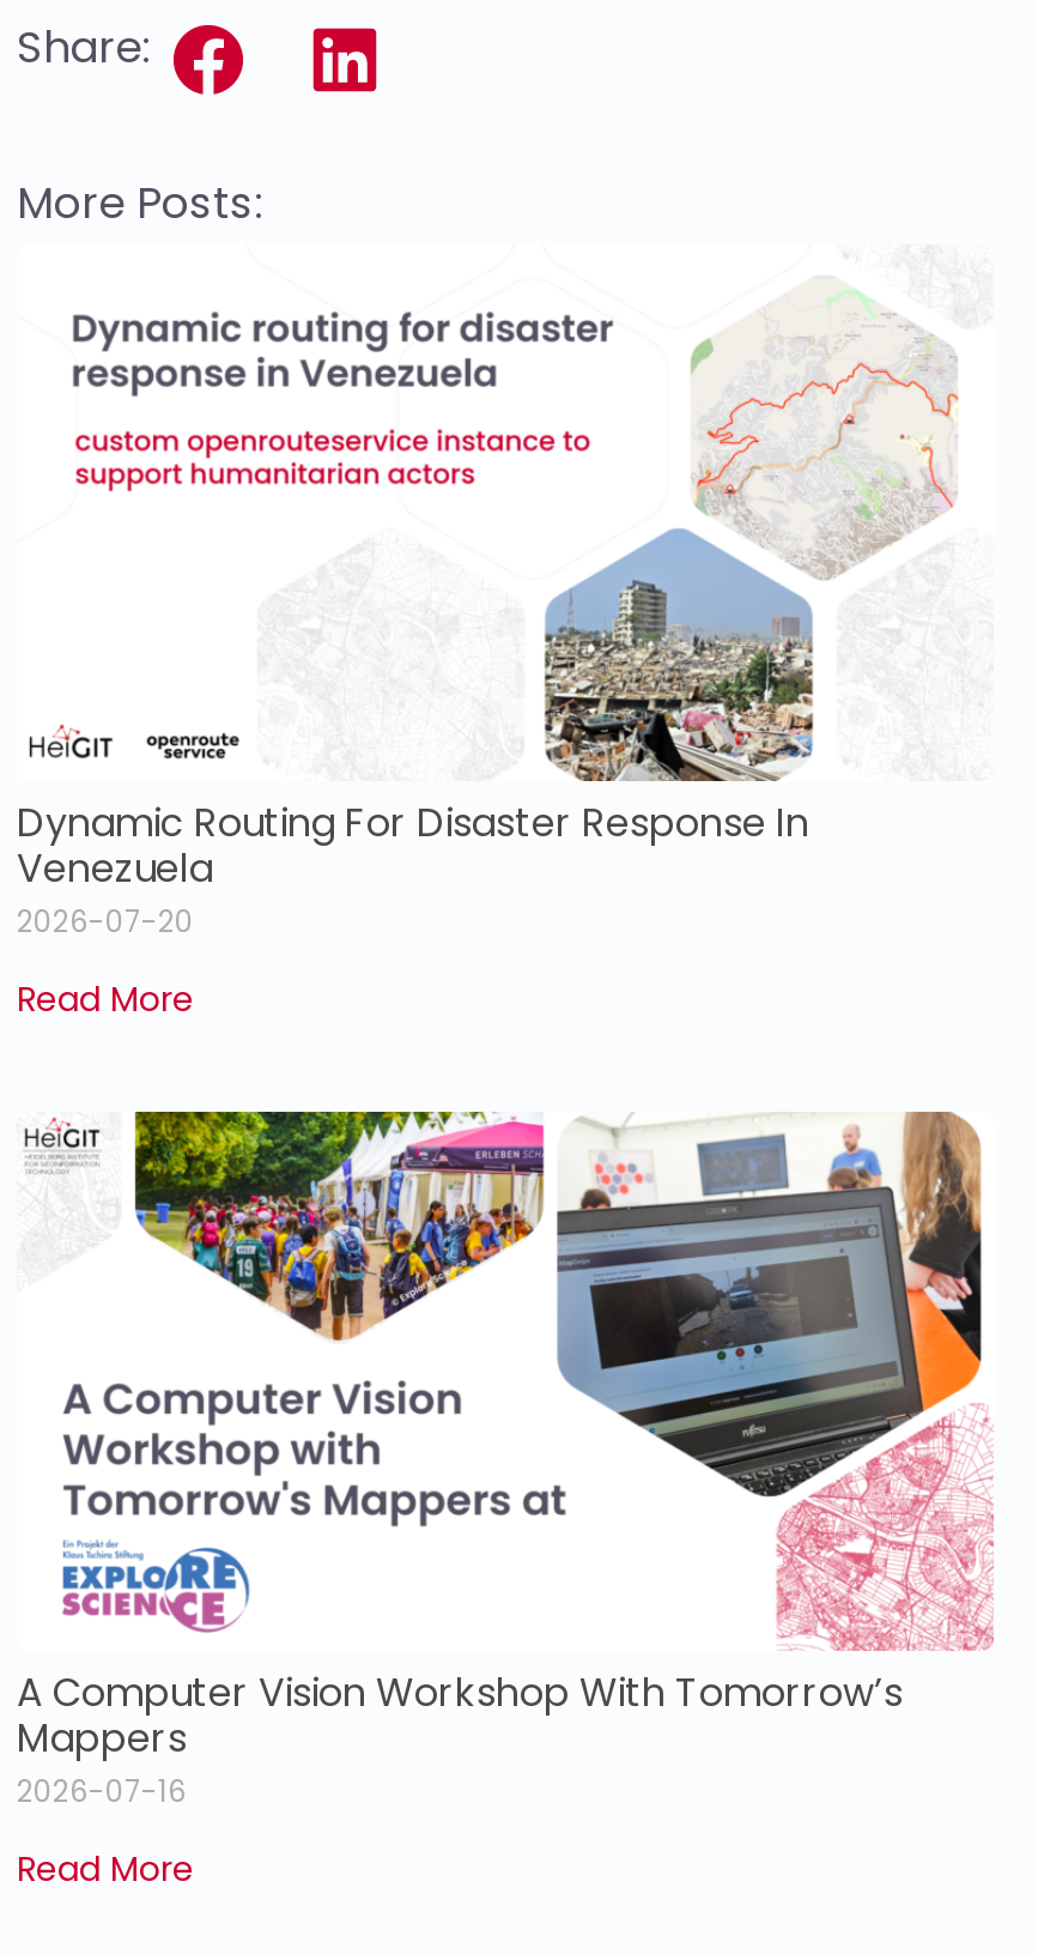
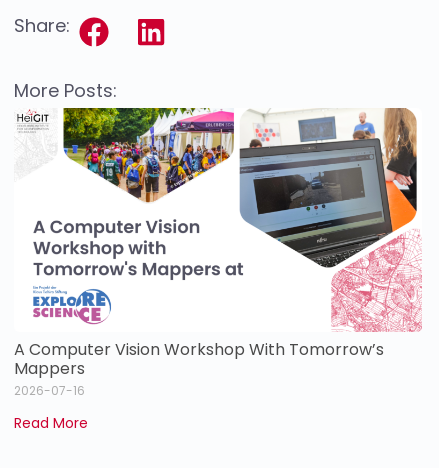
[17,288,960,1024] [image] | Dynamic Routing For Disaster Response In | Venezuela | 2026-07-20 | Read More -> none

